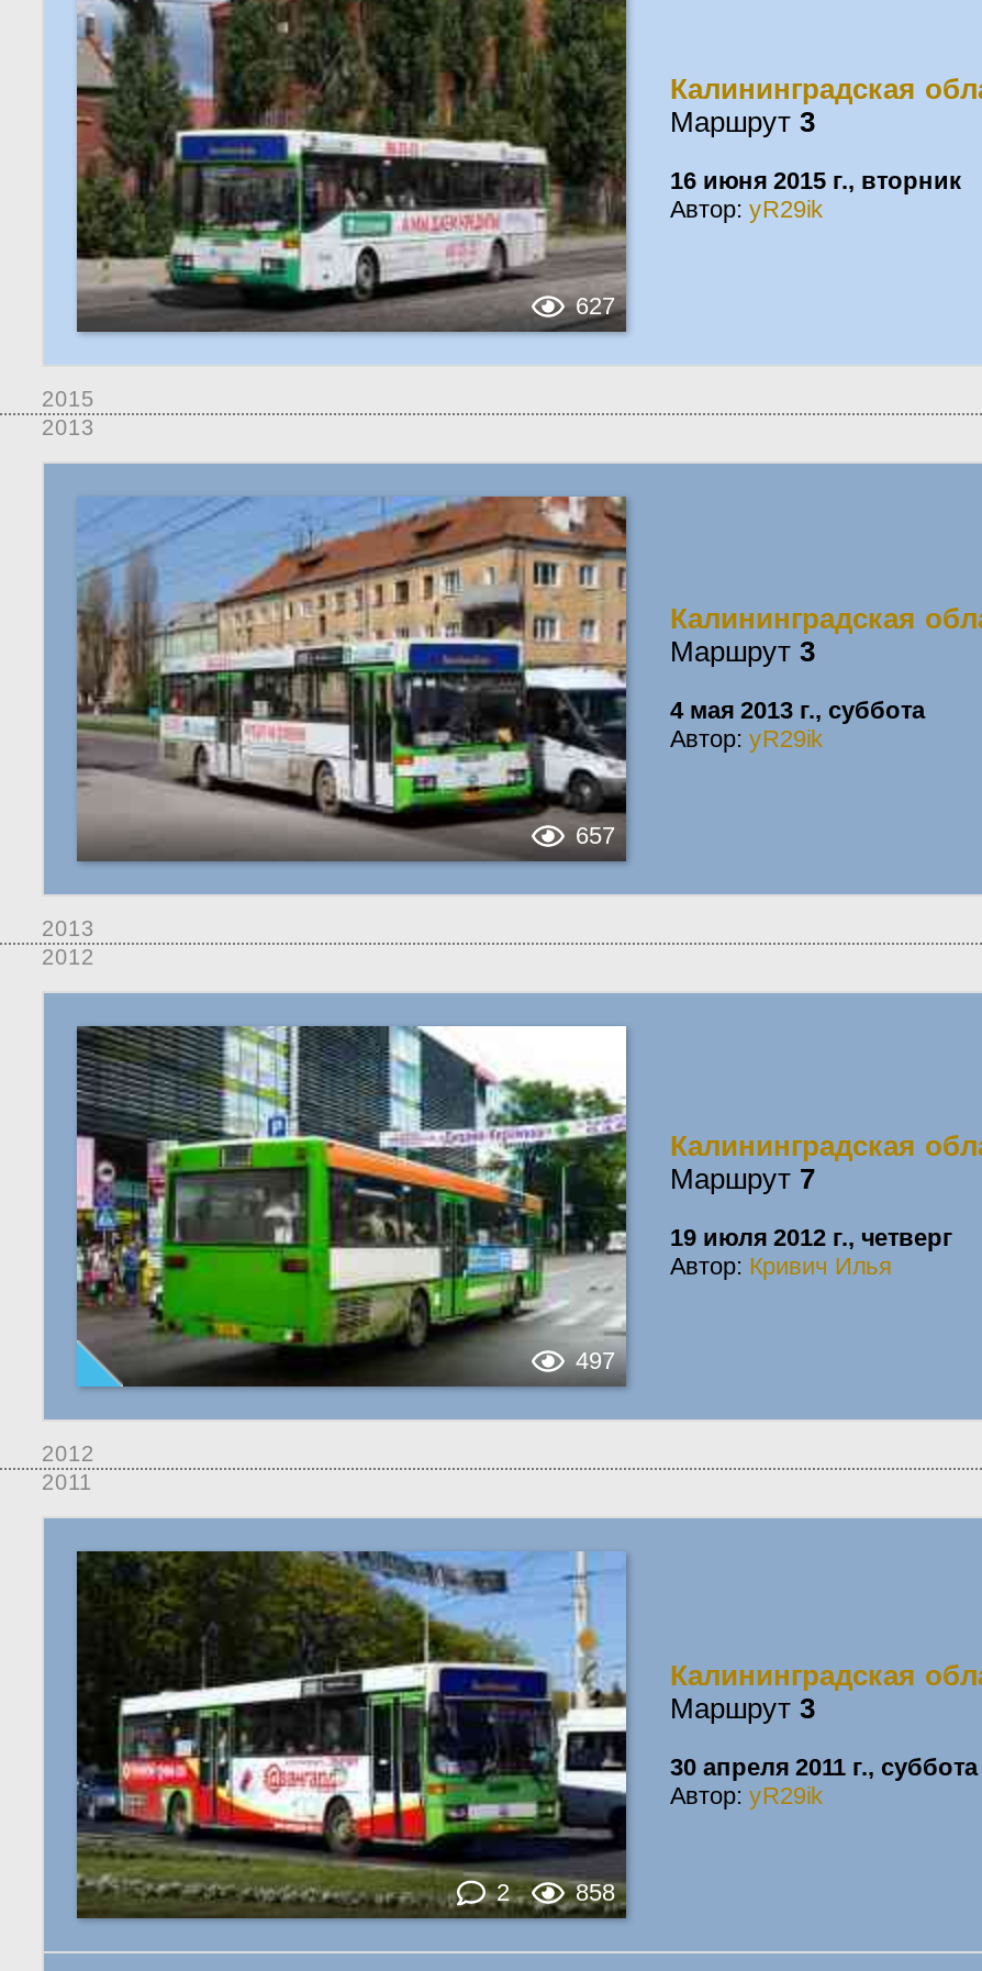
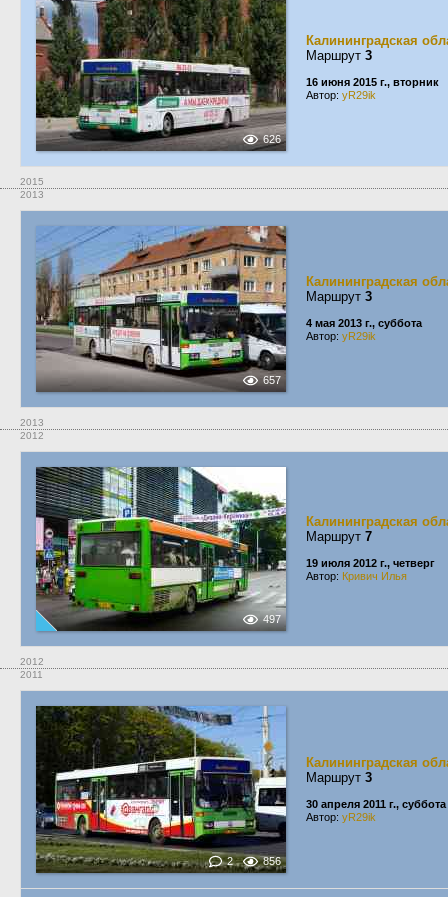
[576,292,615,319] 627 -> [263,133,281,145] 626
[576,1879,615,1905] 858 -> [263,855,281,867] 856

